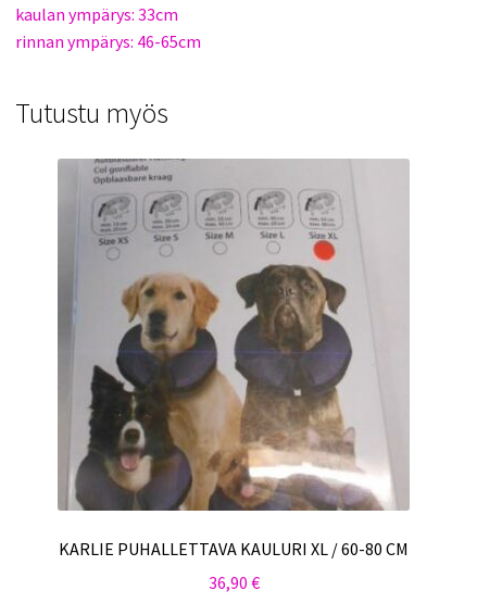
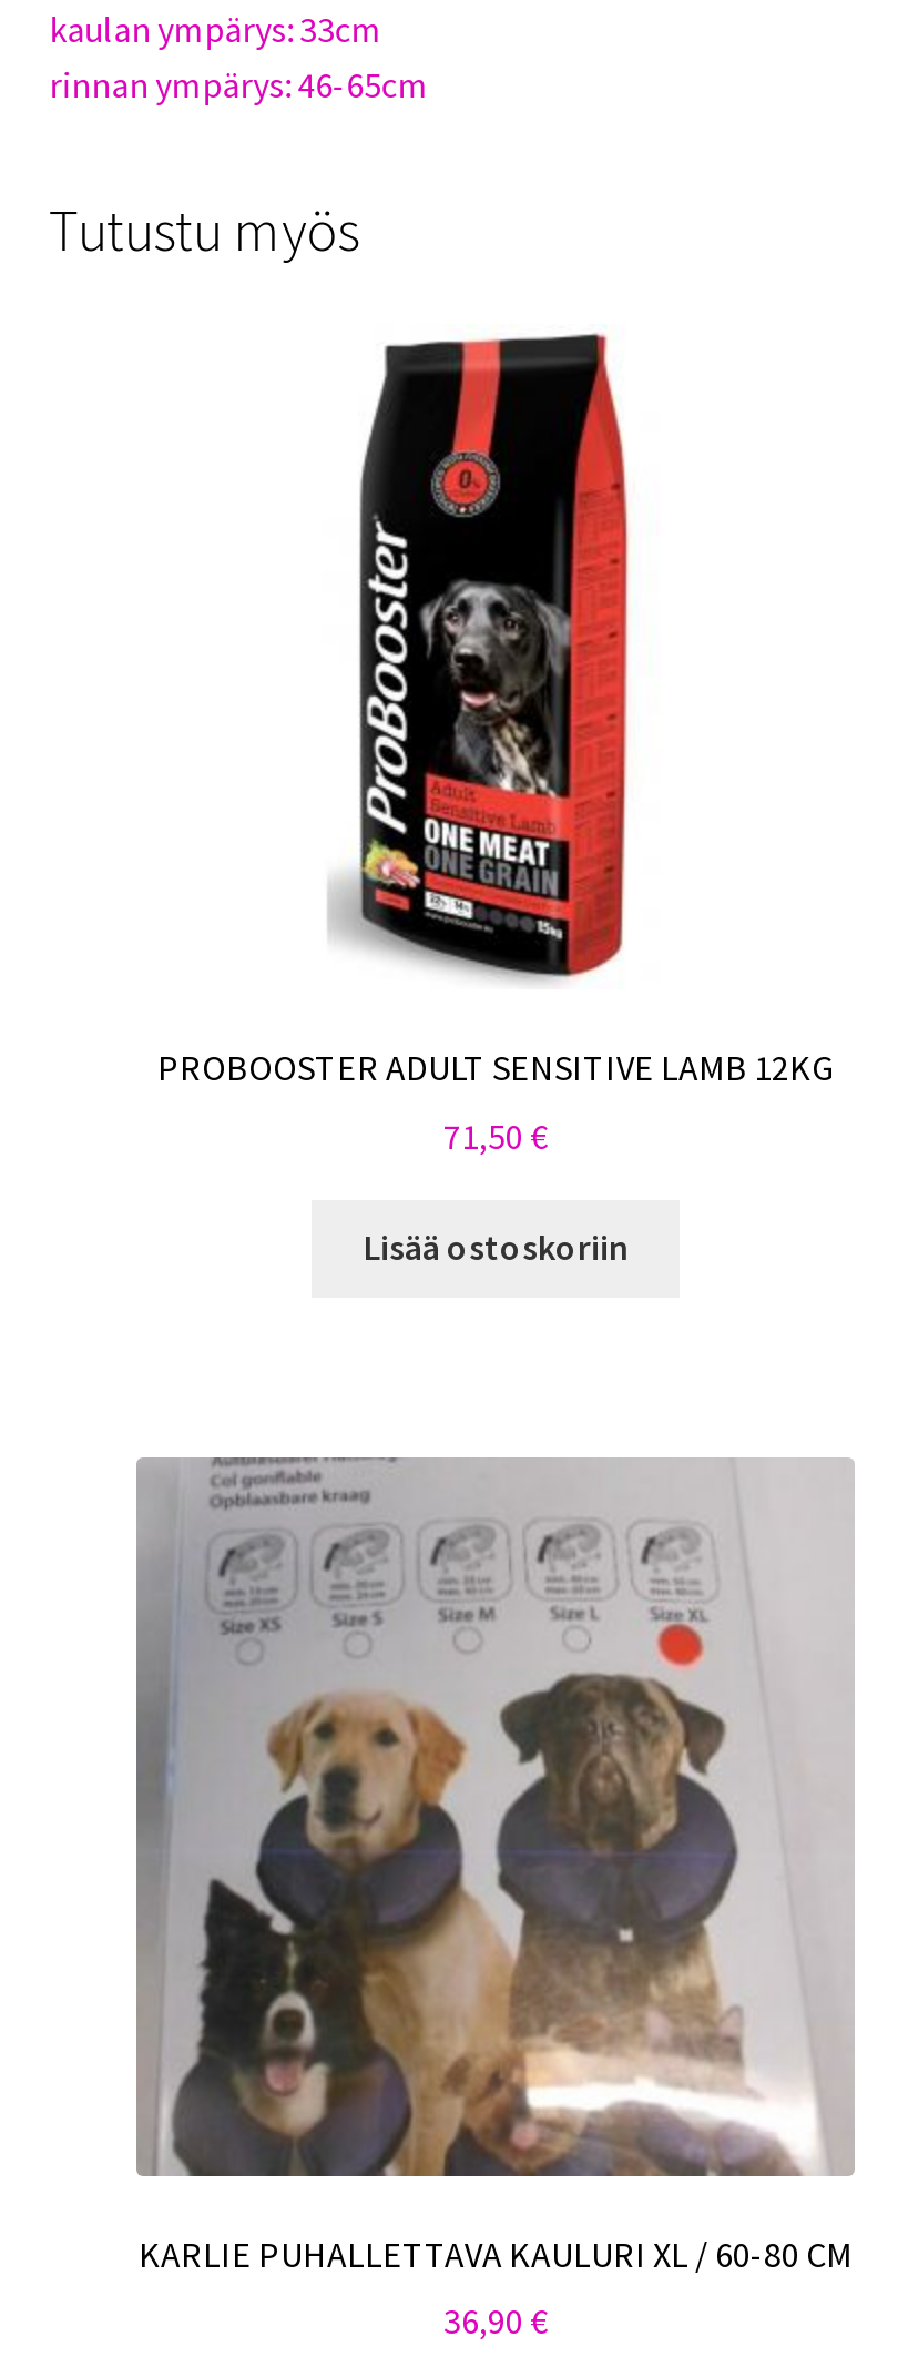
none -> [157,333,834,1270] [image] | PROBOOSTER ADULT SENSITIVE LAMB 12KG | 71,50 € | Lisää ostoskoriin

